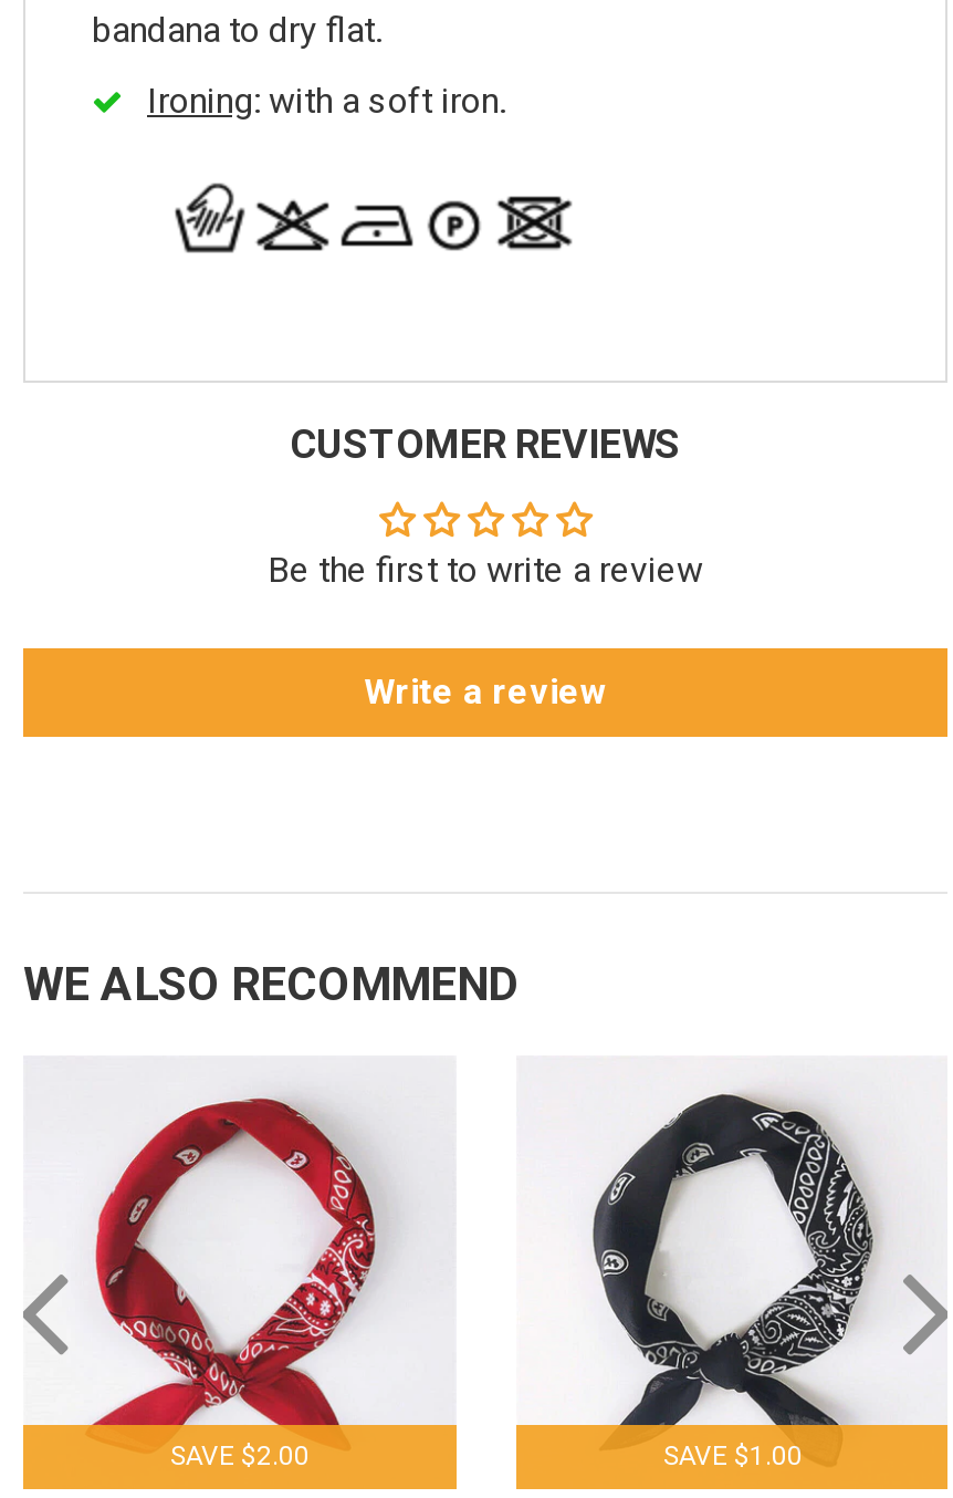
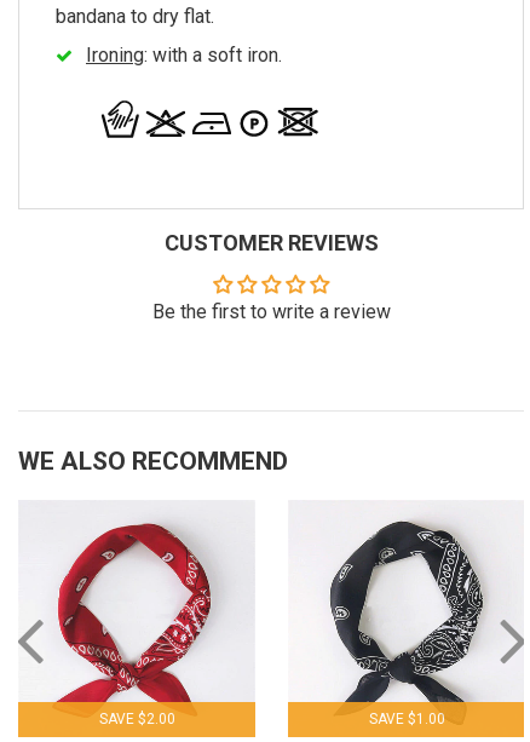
[364,671,607,713] Write a review -> none

